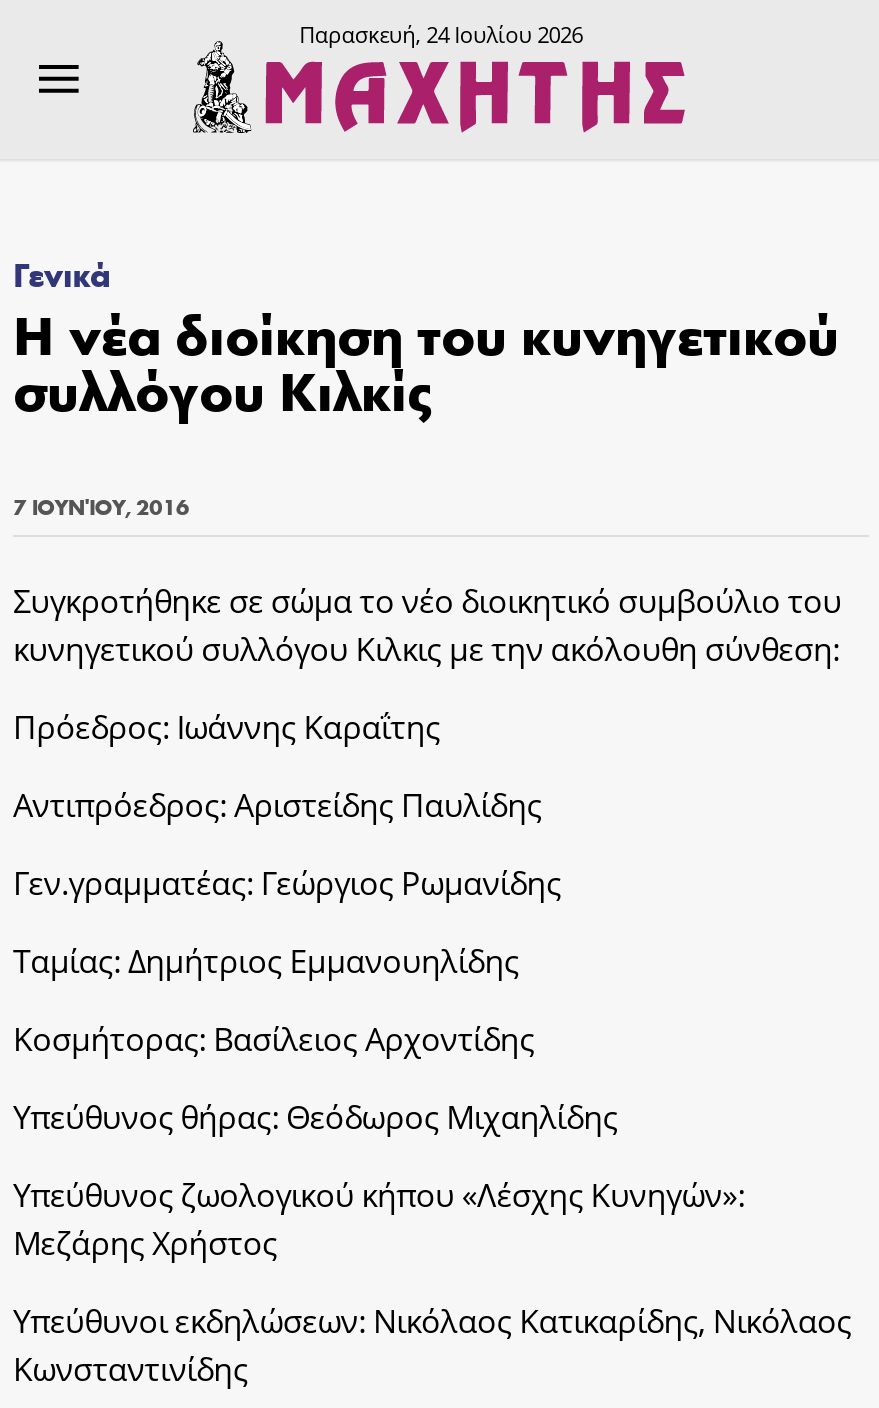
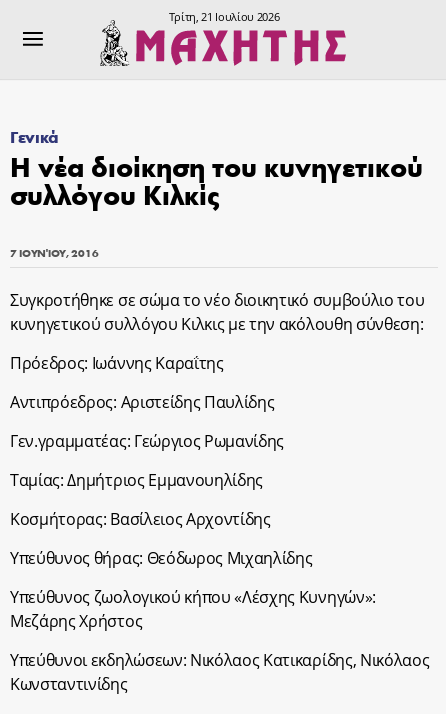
[299,19,583,49] Παρασκευή, 24 Ιουλίου 2026 -> [168,9,279,24] Τρίτη, 21 Ιουλίου 2026

